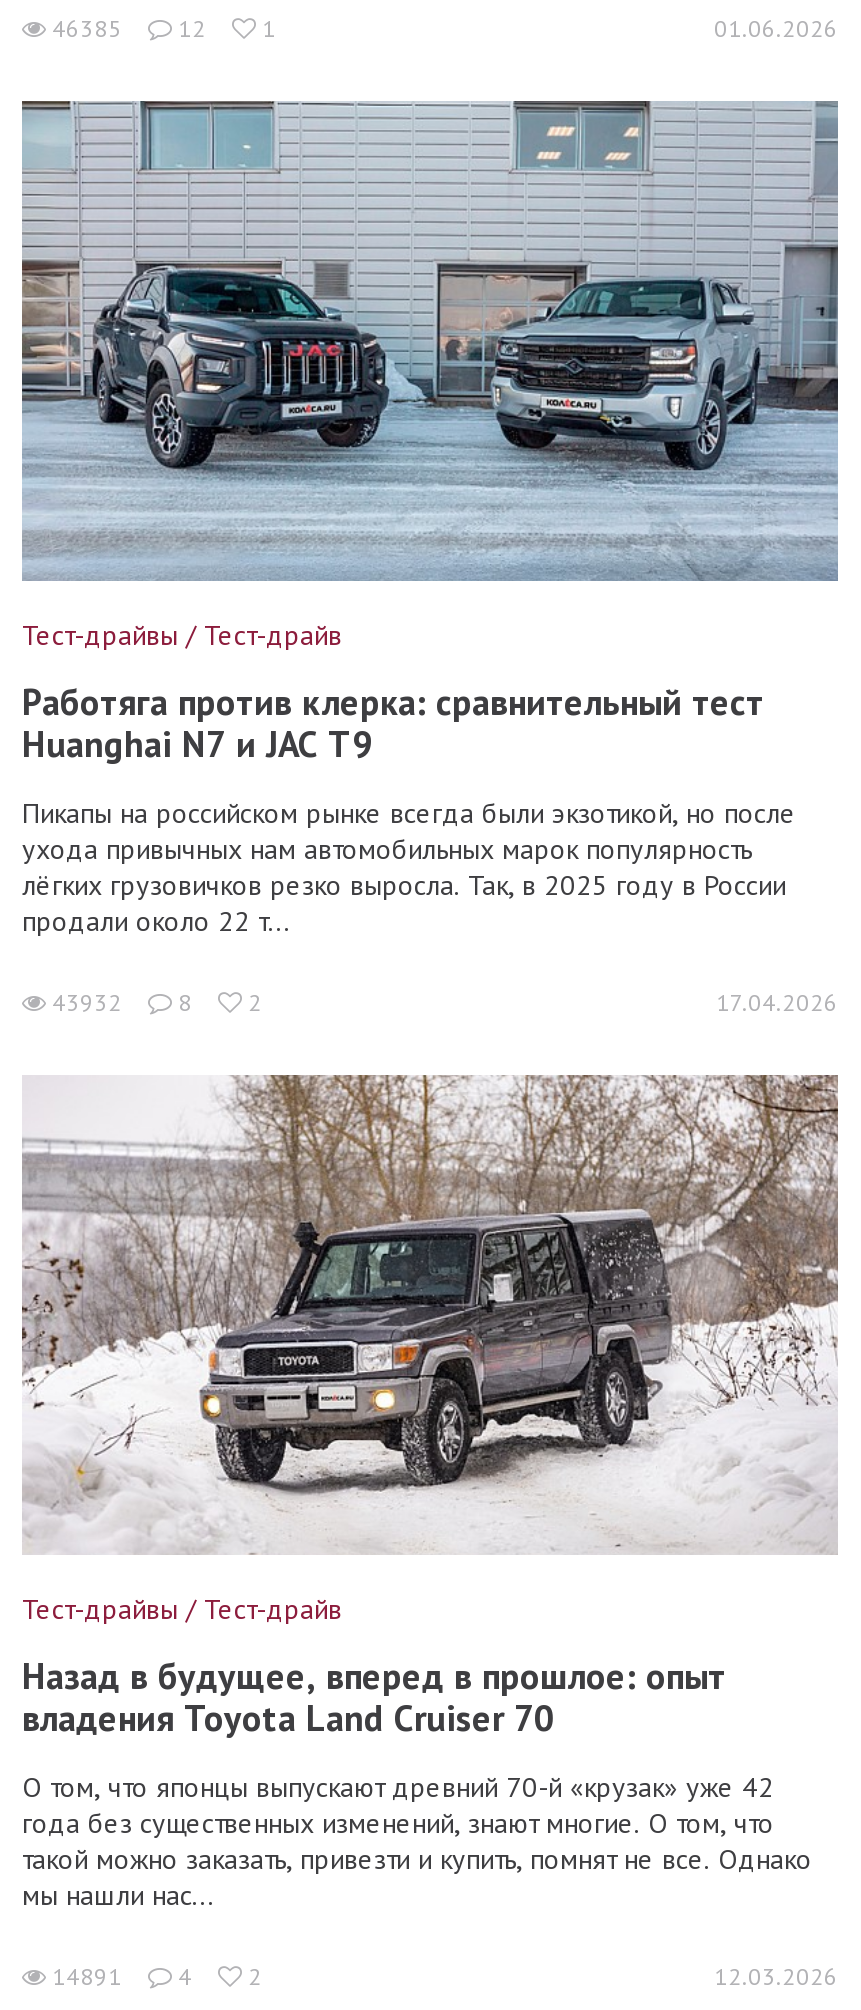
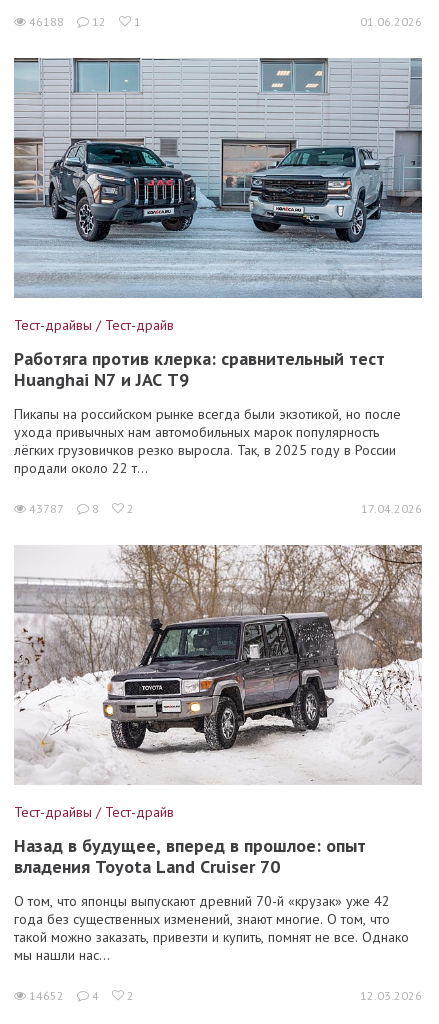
[52,13,276,43] 46385 12 1 -> [29,14,141,29] 46188 12 1
[52,987,262,1017] 43932 8 2 -> [29,501,134,516] 43787 8 2
[52,1961,262,1991] 14891 4 2 -> [29,988,134,1003] 14652 4 2

